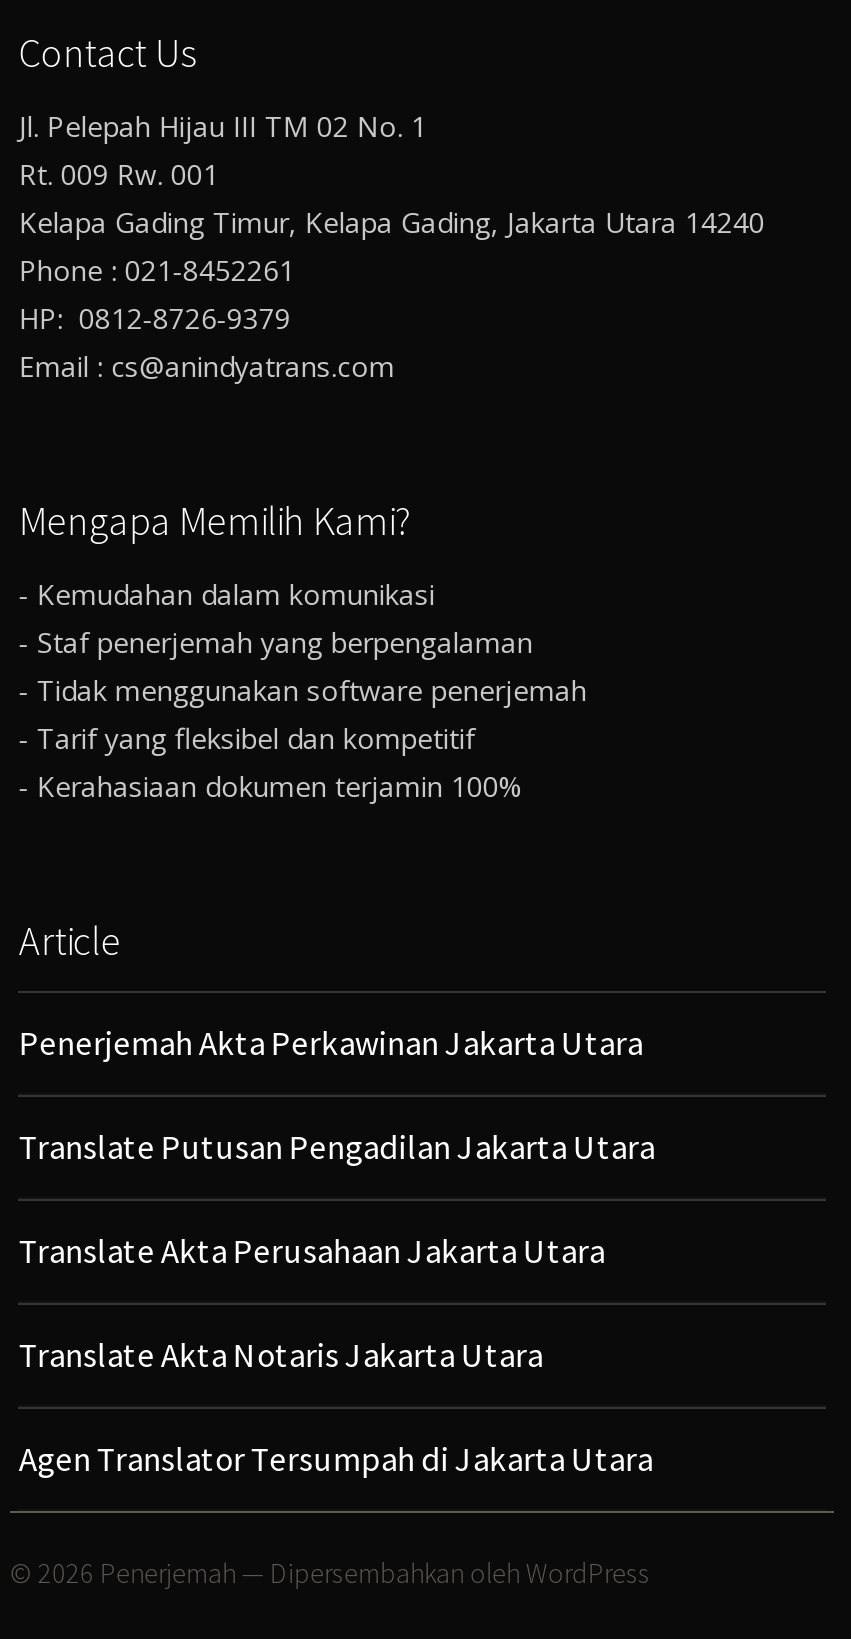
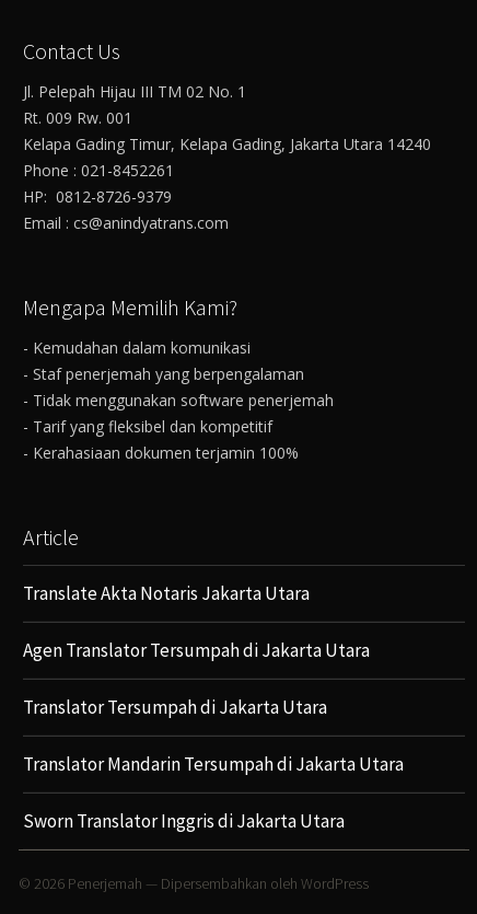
[19,1020,655,1272] Penerjemah Akta Perkawinan Jakarta Utara | Translate Putusan Pengadilan Jakarta Utara | Translate Akta Perusahaan Jakarta Utara -> none
moved [19,1332,653,1480] -> [23,581,370,662]: Translate Akta Notaris Jakarta Utara | Agen Translator Tersumpah di Jakarta Utara
none -> [23,695,404,832] Translator Tersumpah di Jakarta Utara | Translator Mandarin Tersumpah di Jakarta Utara | Sworn Translator Inggris di Jakarta Utara

